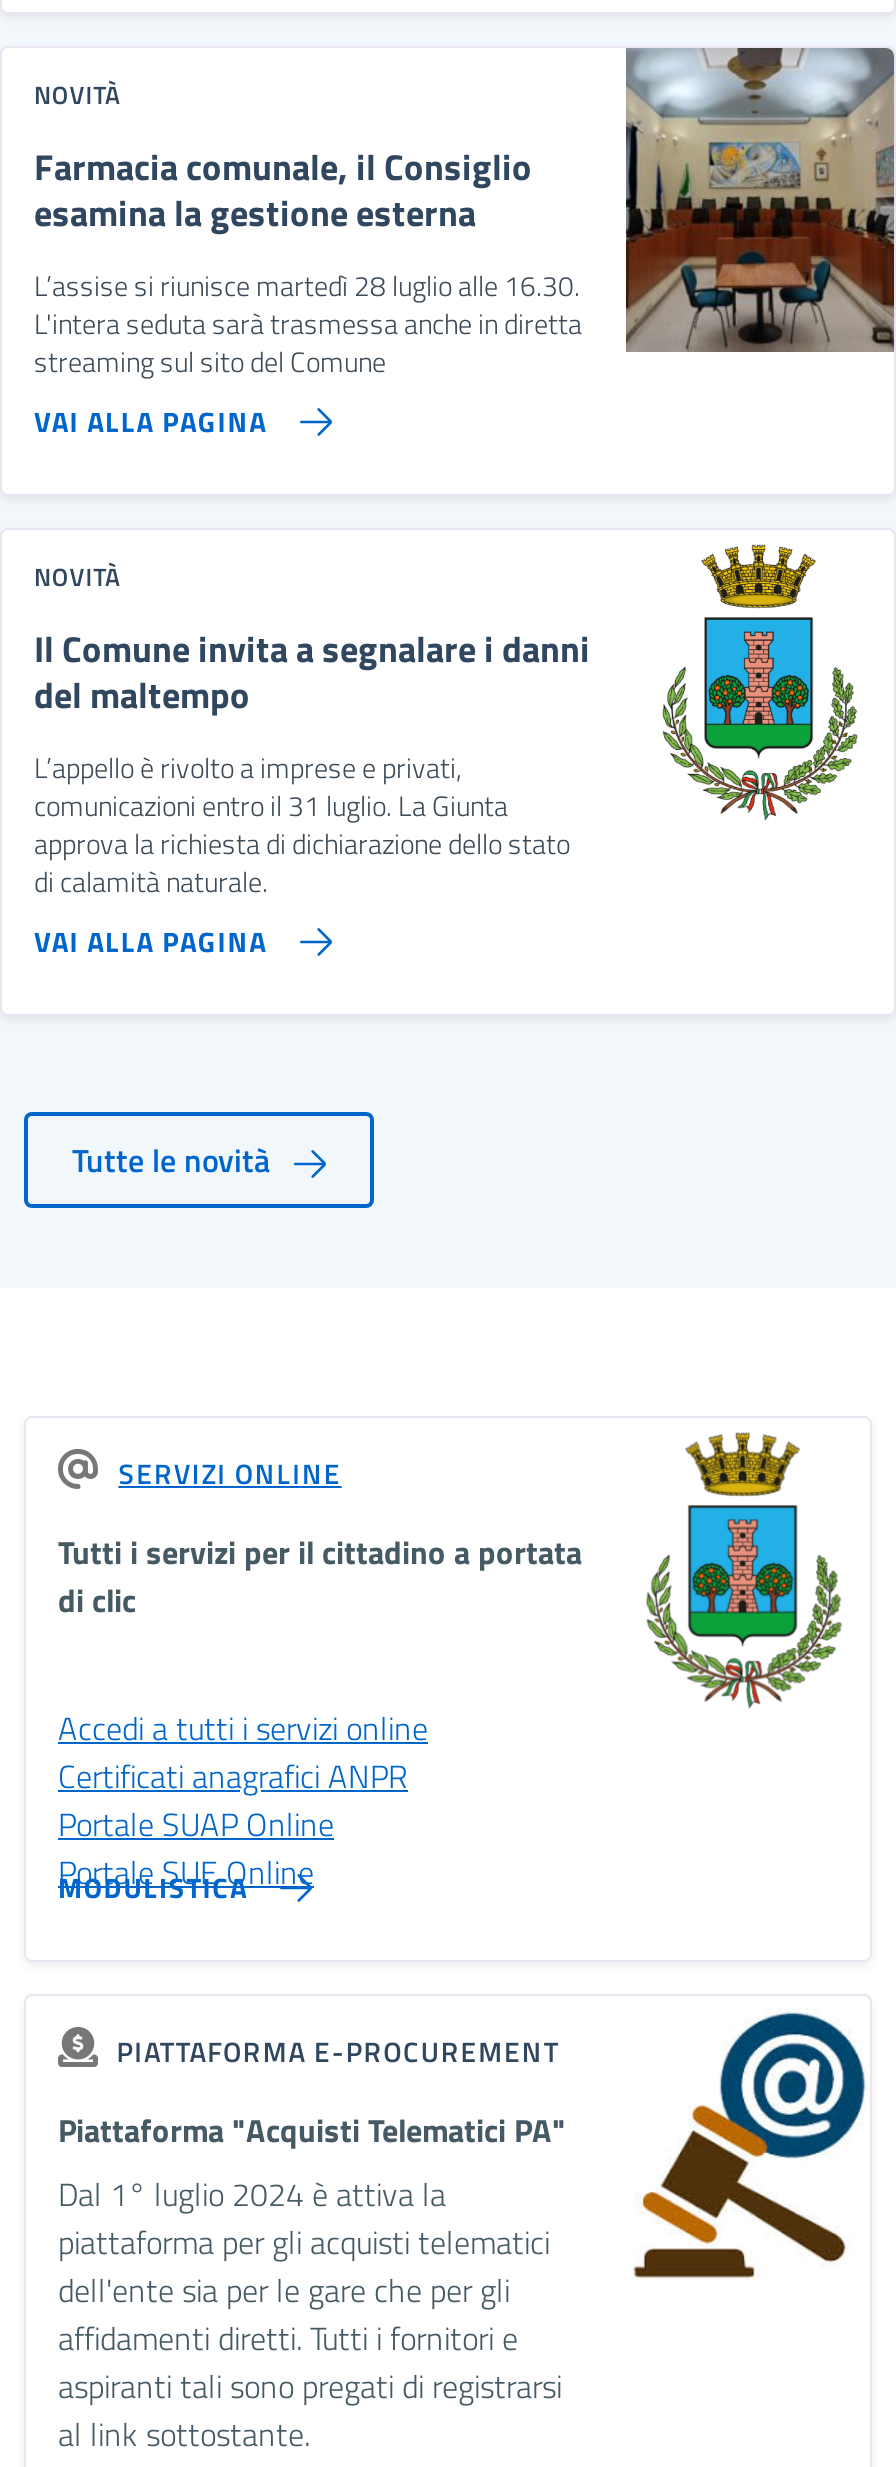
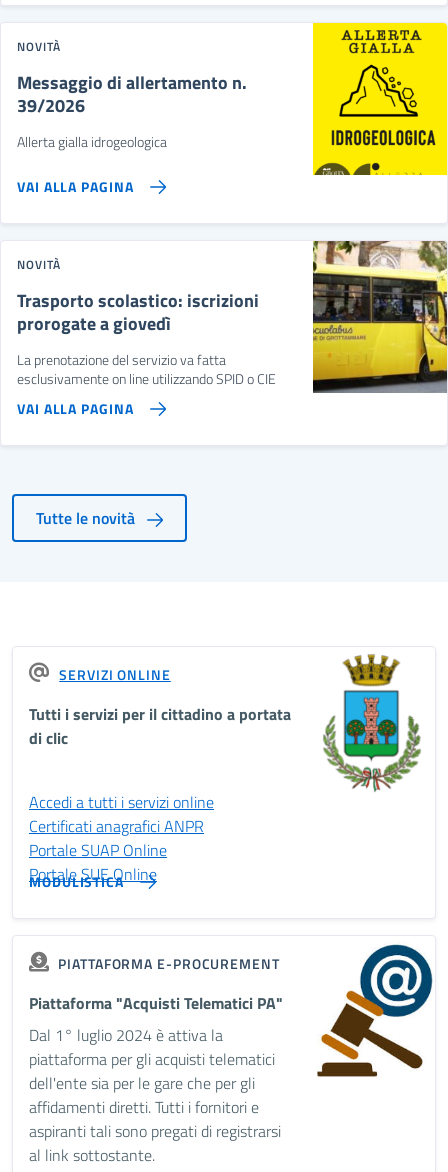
[624,46,890,354] [image] -> [312,22,445,176] [image]
[34,140,582,384] Farmacia comunale, il Consiglio | esamina la gestione esterna | L’assise si riunisce martedì 28 luglio alle 16.30. | L'intera seduta sarà trasmessa anche in diretta | streaming sul sito del Comune -> [17,69,247,153] Messaggio di allertamento n. | 39/2026 | Allerta gialla idrogeologica
[34,530,890,904] [image] | Il Comune invita a segnalare i danni | del maltempo | L’appello è rivolto a imprese e privati, | comunicazioni entro il 31 luglio. La Giunta | approva la richiesta di dichiarazione dello stato | di calamità naturale. -> [17,240,445,394] [image] | Trasporto scolastico: iscrizioni | prorogate a giovedì | La prenotazione del servizio va fatta | esclusivamente on line utilizzando SPID o CIE

